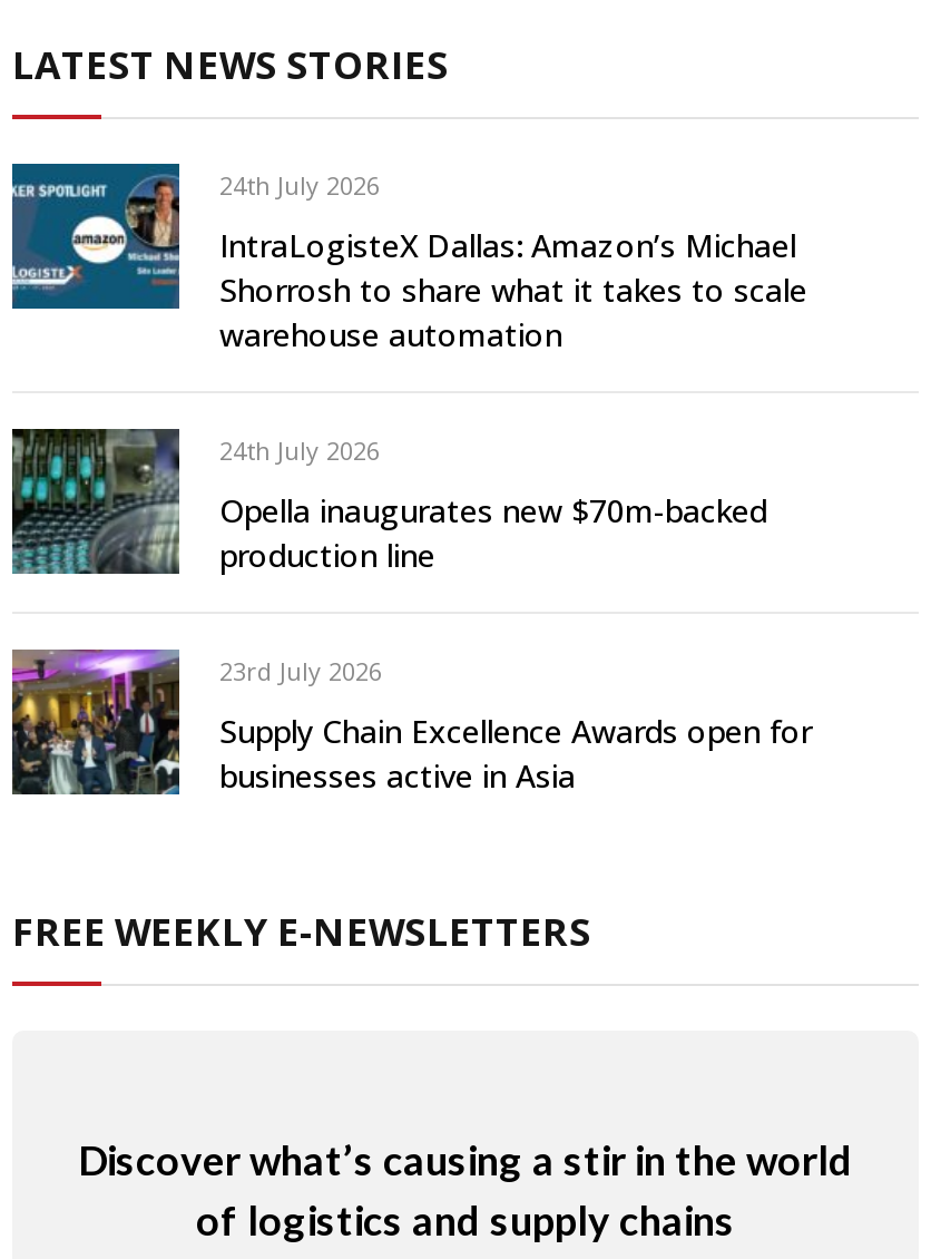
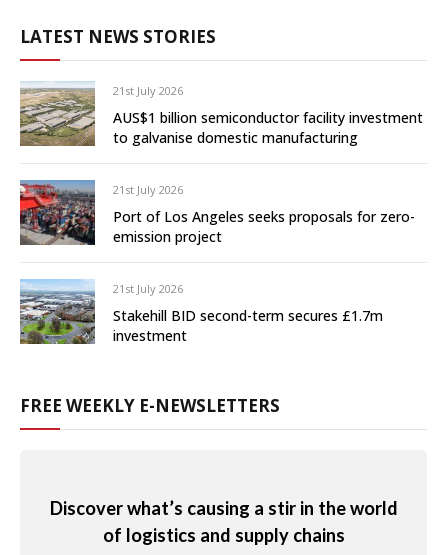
[10,162,380,311] [image] | 24th July 2026 -> [19,81,183,147] [image] | 21st July 2026
[219,224,807,356] IntraLogisteX Dallas: Amazon’s Michael | Shorrosh to share what it takes to scale | warehouse automation -> [113,108,423,147] AUS$1 billion semiconductor facility investment | to galvanise domestic manufacturing
[10,427,380,574] [image] | 24th July 2026 -> [19,179,183,246] [image] | 21st July 2026
[219,490,767,576] Opella inaugurates new $70m-backed | production line -> [113,207,415,246] Port of Los Angeles seeks proposals for zero- | emission project
[12,647,382,797] [image] | 23rd July 2026 -> [19,279,183,345] [image] | 21st July 2026
[219,710,812,797] Supply Chain Excellence Awards open for | businesses active in Asia -> [113,306,383,345] Stakehill BID second-term secures £1.7m | investment

